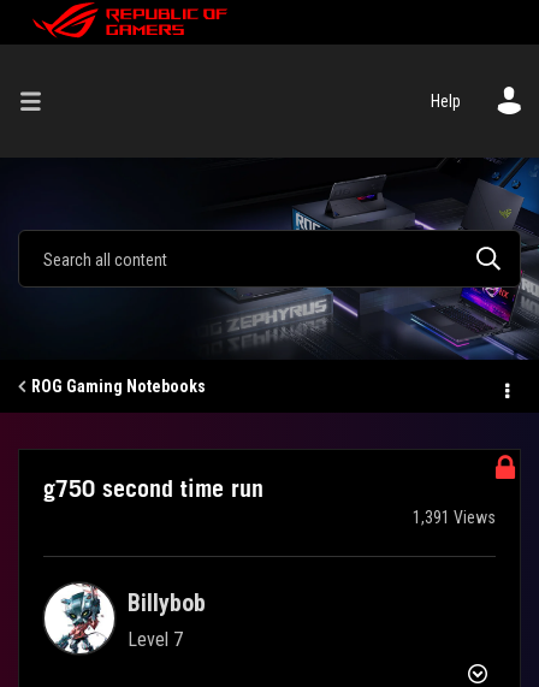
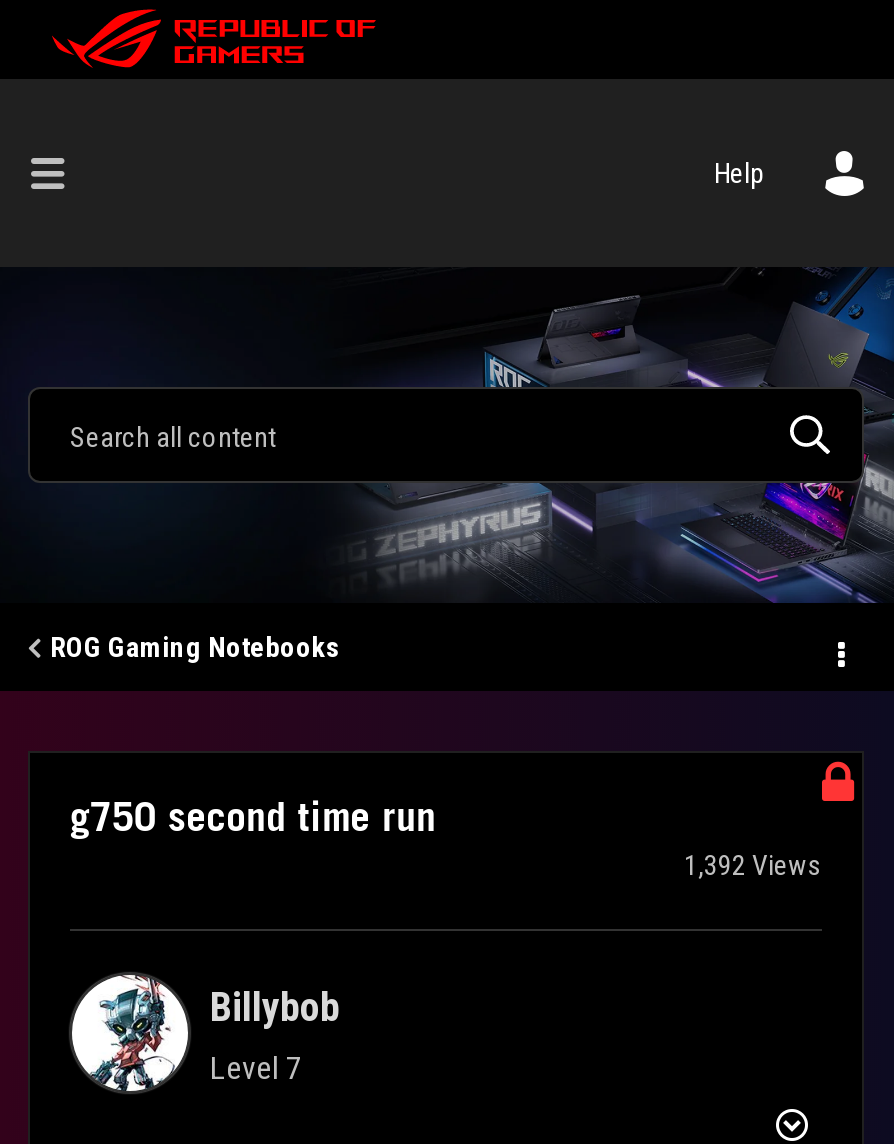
[413,508,496,527] 1,391 Views -> [684,849,822,881] 1,392 Views

